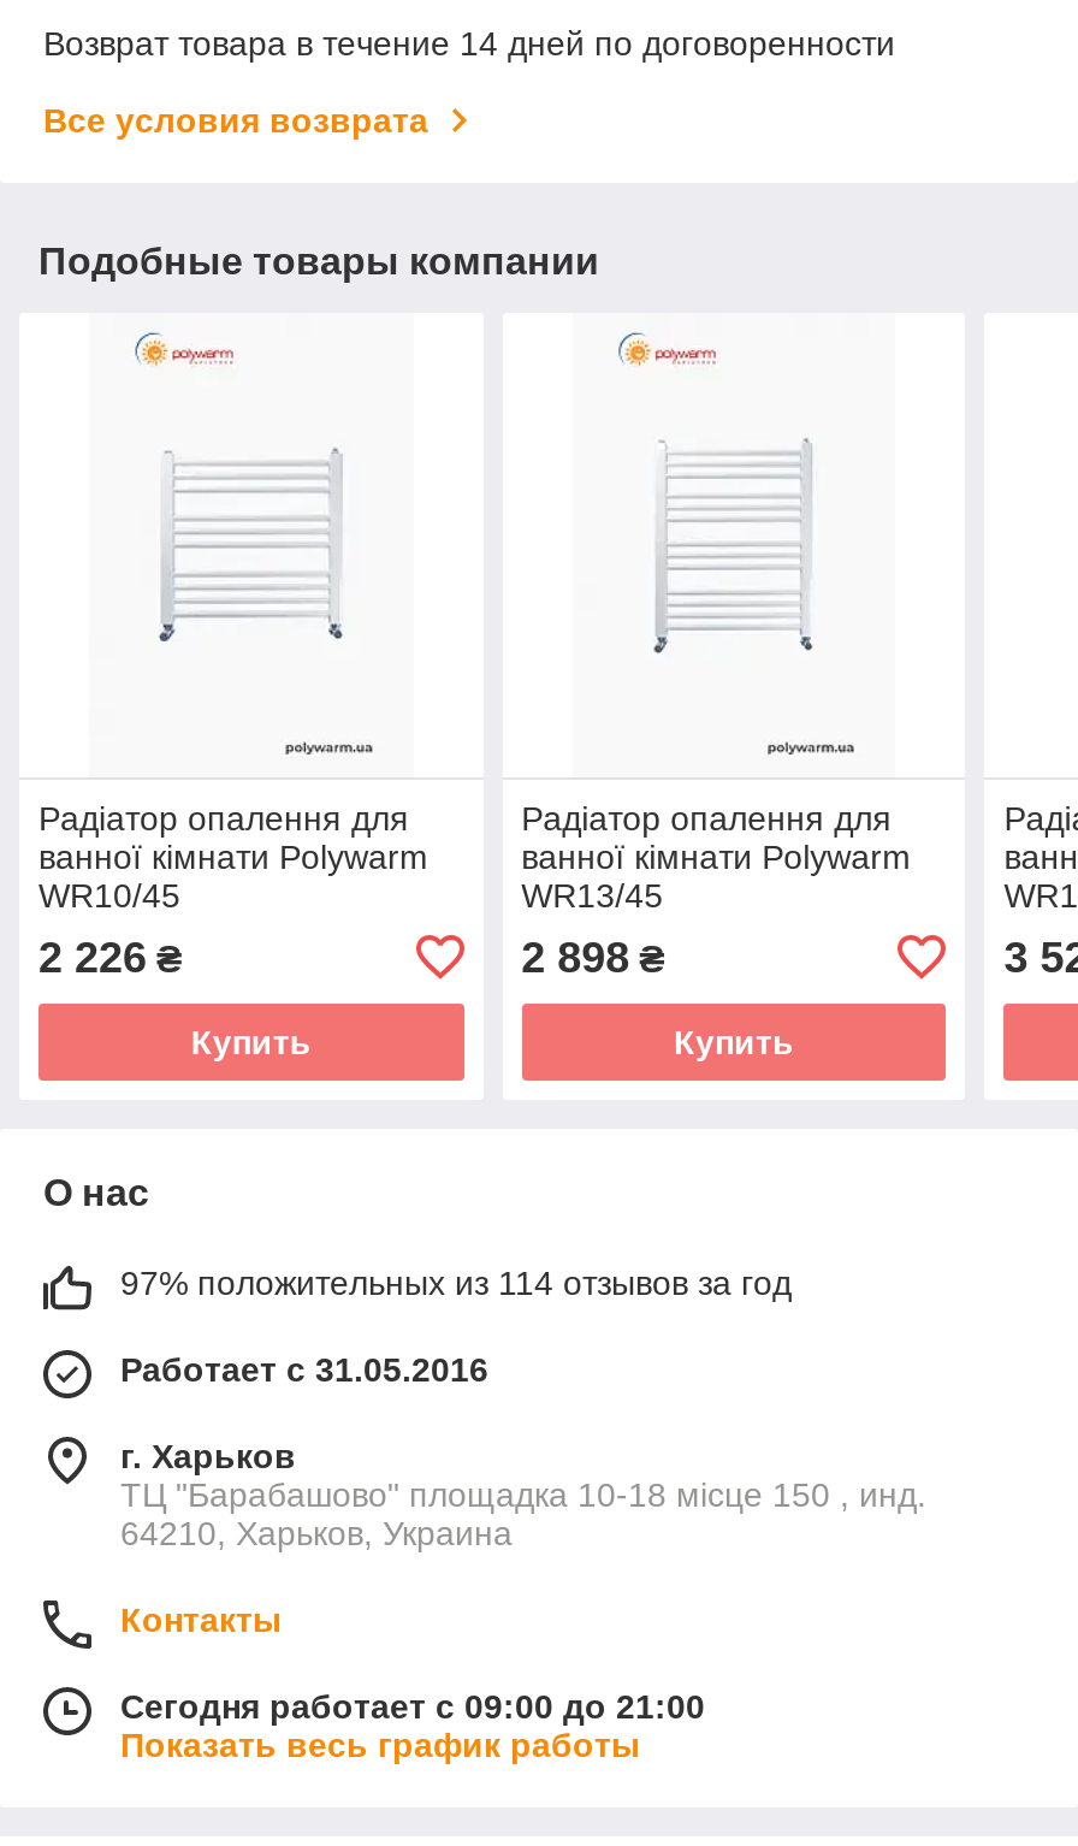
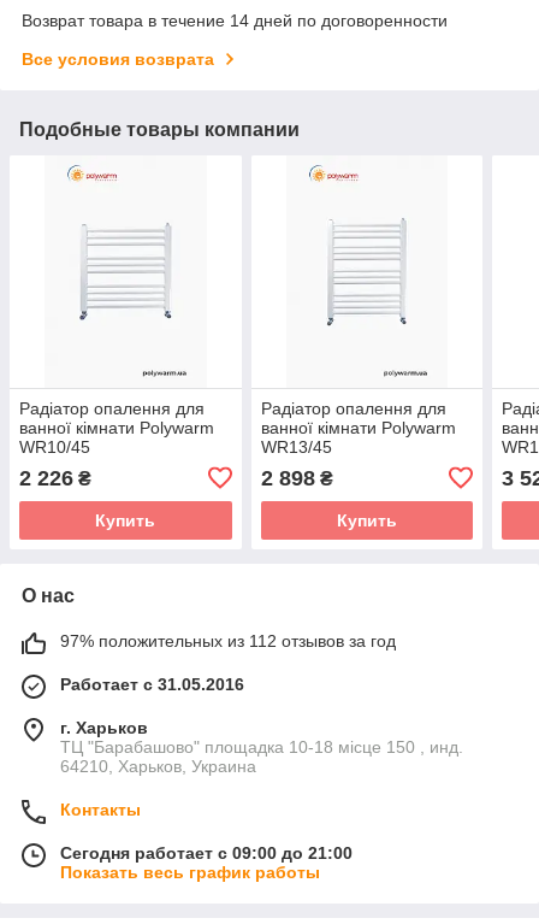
[120,1263,792,1302] 97% положительных из 114 отзывов за год -> [60,631,396,650] 97% положительных из 112 отзывов за год

